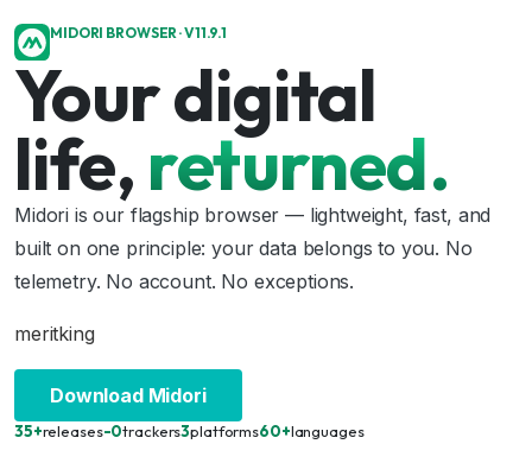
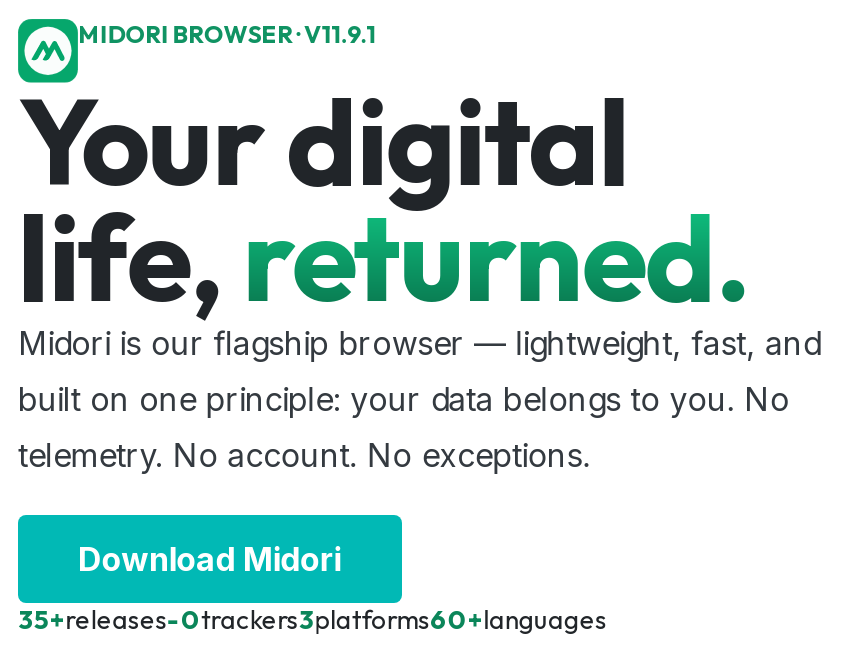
[14,322,95,346] meritking -> none

